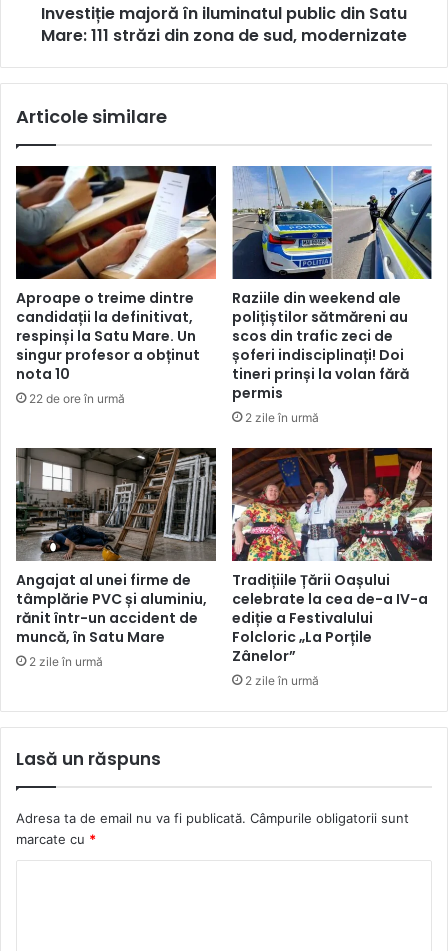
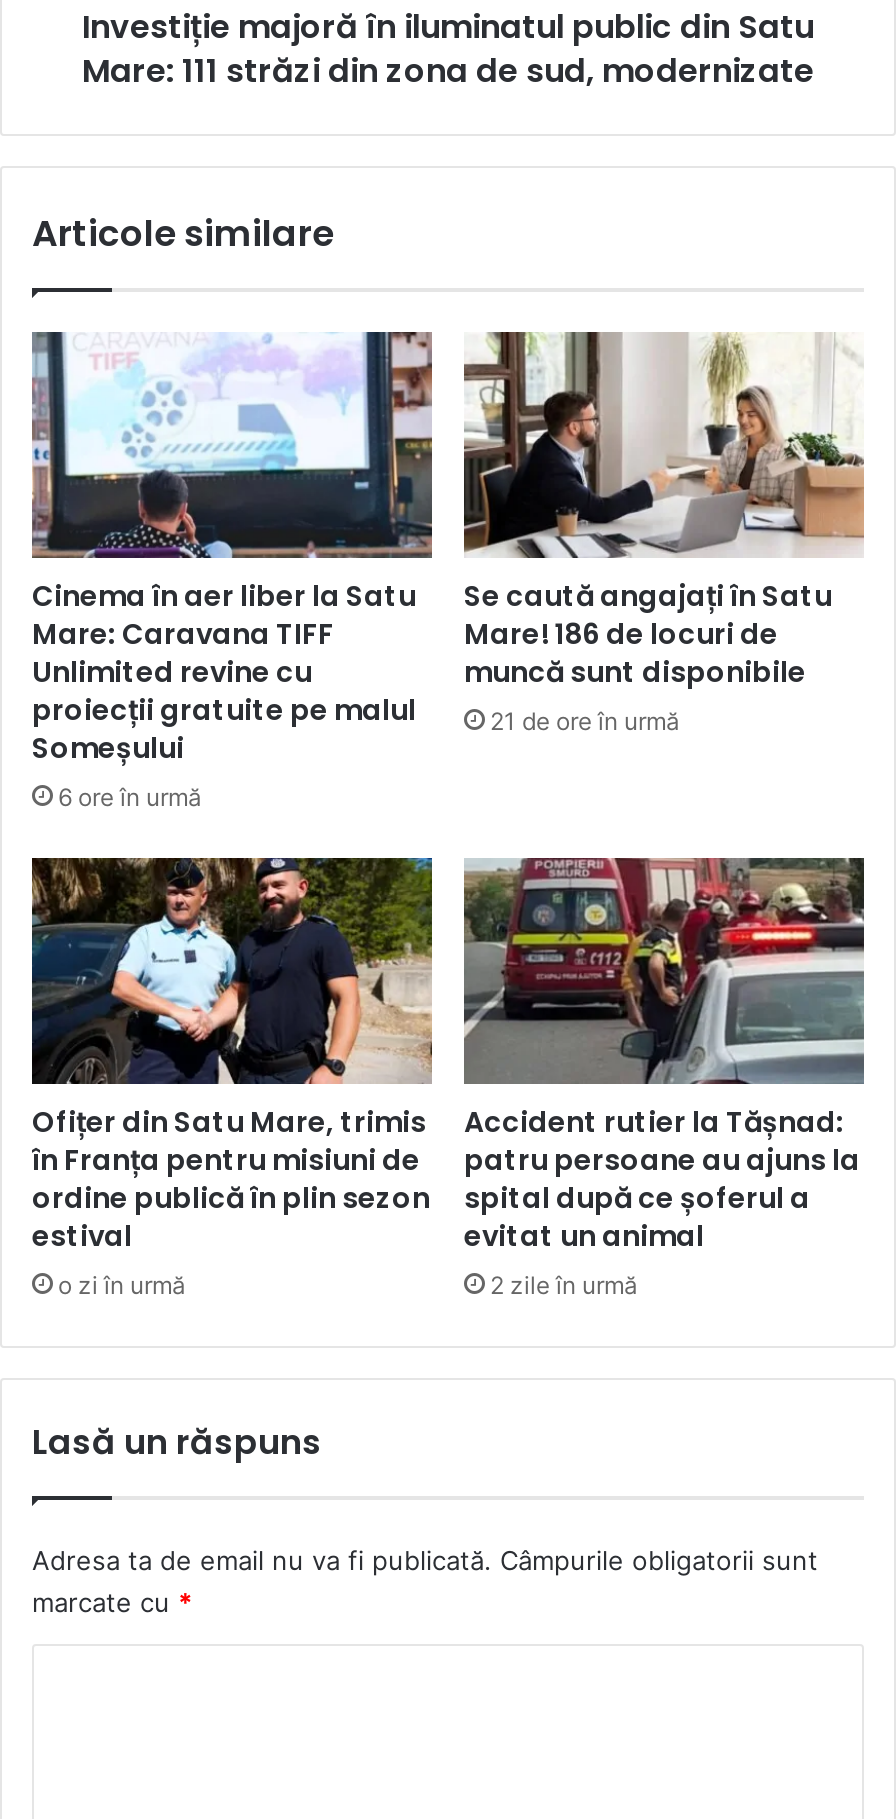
[15,165,217,406] [image] | Aproape o treime dintre | candidații la definitivat, | respinși la Satu Mare. Un | singur profesor a obținut | nota 10 | 22 de ore în urmă -> [32,330,434,813] [image] | Cinema în aer liber la Satu | Mare: Caravana TIFF | Unlimited revine cu | proiecții gratuite pe malul | Someșului | 6 ore în urmă
[232,165,433,425] [image] | Raziile din weekend ale | polițiștilor sătmăreni au | scos din trafic zeci de | șoferi indisciplinați! Doi | tineri prinși la volan fără | permis | 2 zile în urmă -> [464,330,864,737] [image] | Se caută angajați în Satu | Mare! 186 de locuri de | muncă sunt disponibile | 21 de ore în urmă
[16,447,217,669] [image] | Angajat al unei firme de | tâmplărie PVC și aluminiu, | rănit într-un accident de | muncă, în Satu Mare | 2 zile în urmă -> [30,856,434,1300] [image] | Ofițer din Satu Mare, trimis | în Franța pentru misiuni de | ordine publică în plin sezon | estival | o zi în urmă
[232,447,432,666] [image] | Tradițiile Țării Oașului | celebrate la cea de-a IV-a | ediție a Festivalului | Folcloric „La Porțile | Zânelor” -> [464,856,866,1256] [image] | Accident rutier la Tășnad: | patru persoane au ajuns la | spital după ce șoferul a | evitat un animal

